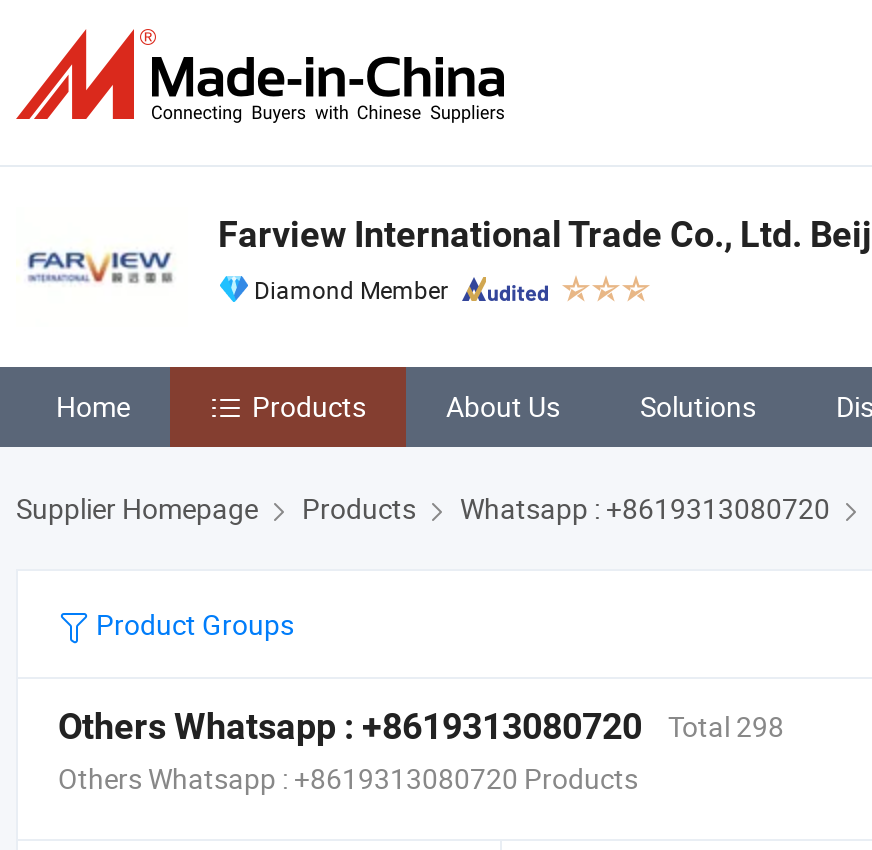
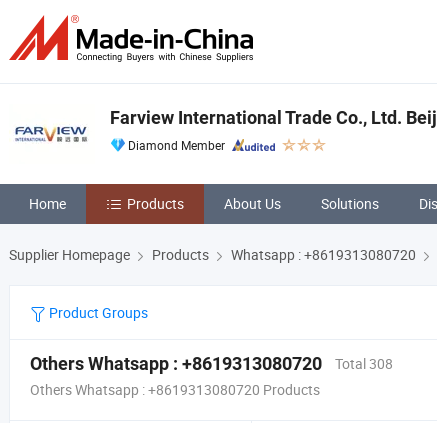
[58,706,784,748] Others Whatsapp : +8619313080720 Total 298 -> [30,353,393,374] Others Whatsapp : +8619313080720 Total 308

